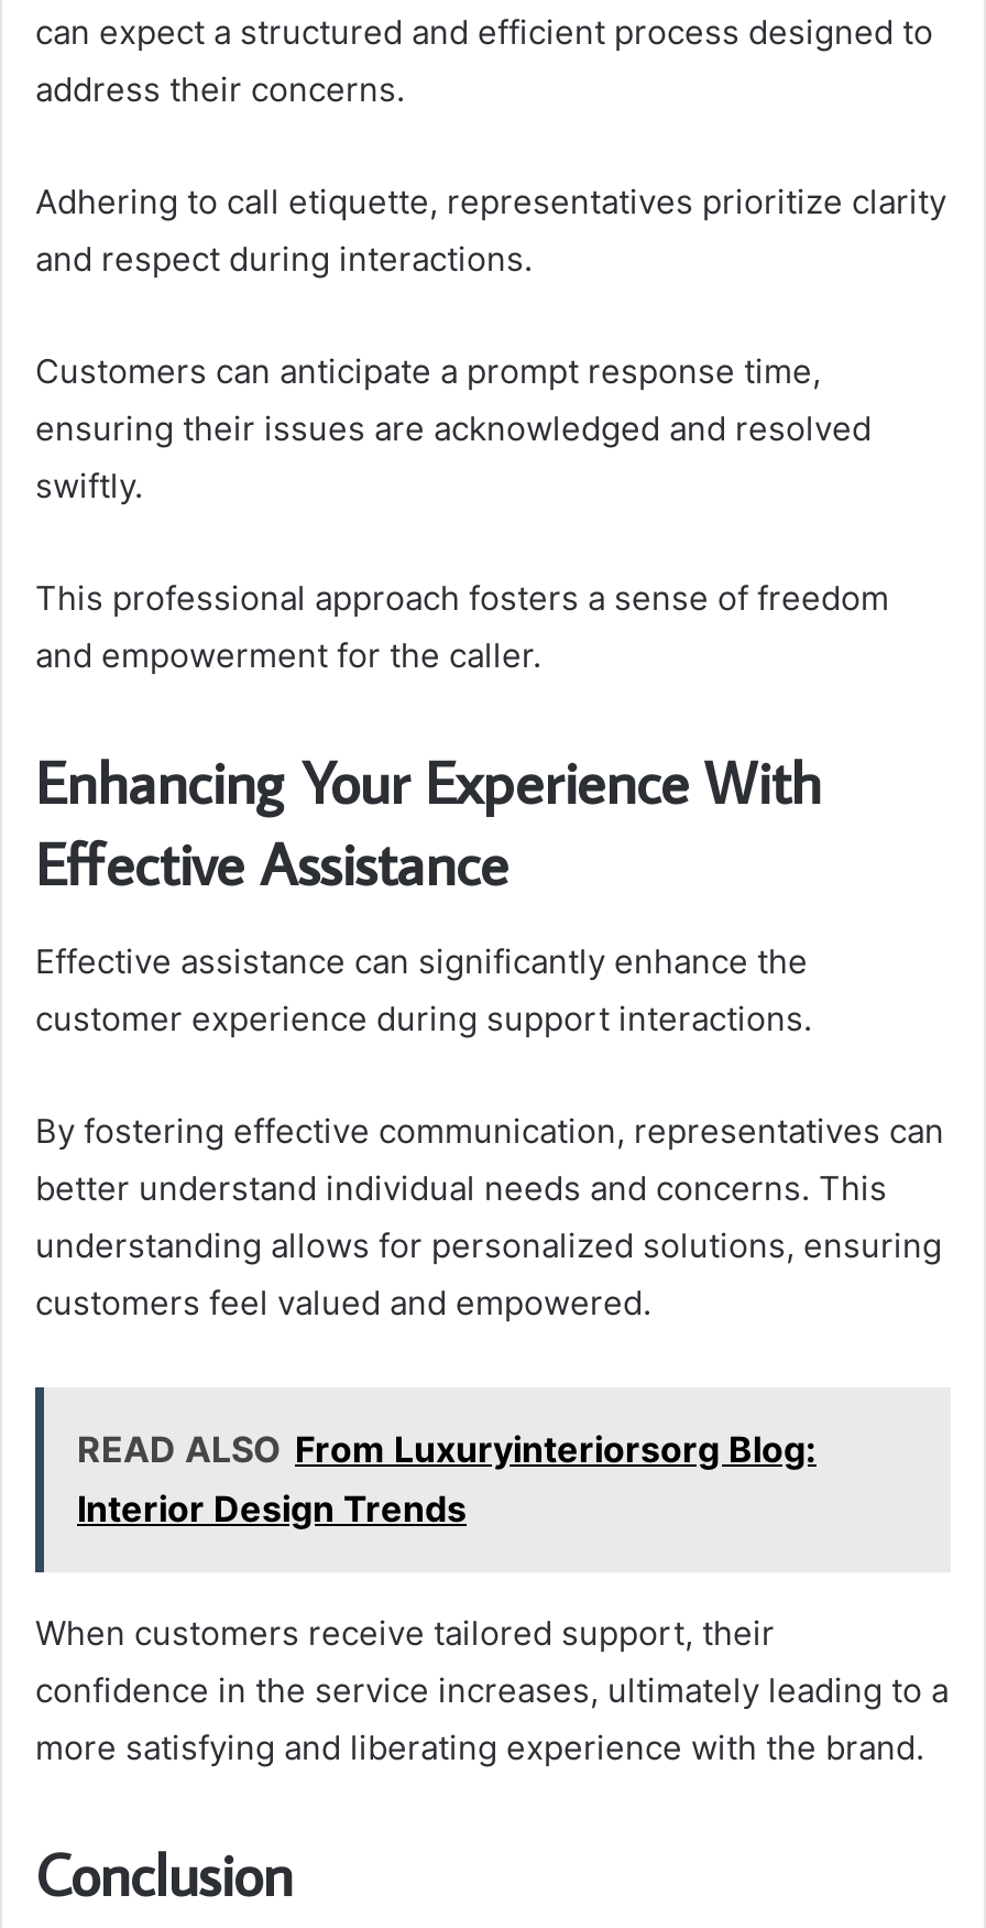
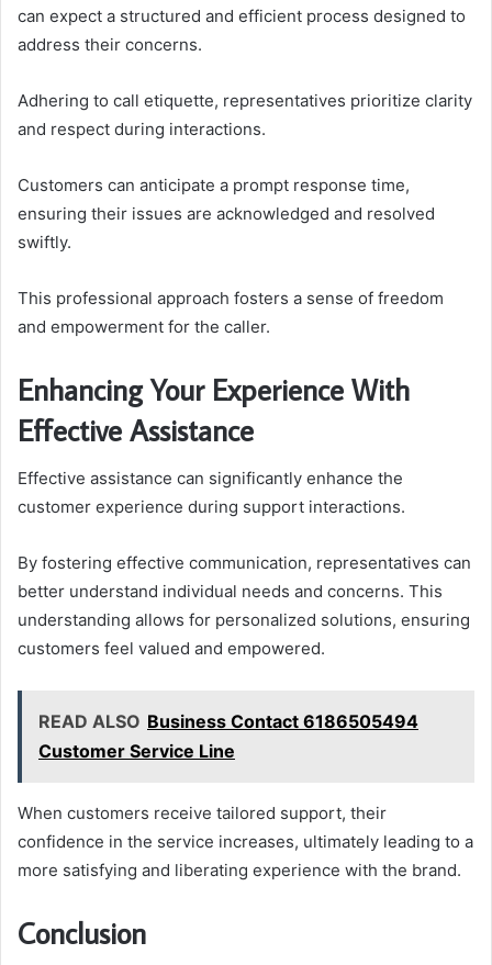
[77,1426,817,1529] READ ALSO From Luxuryinteriorsorg Blog: | Interior Design Trends -> [38,711,418,762] READ ALSO Business Contact 6186505494 | Customer Service Line

